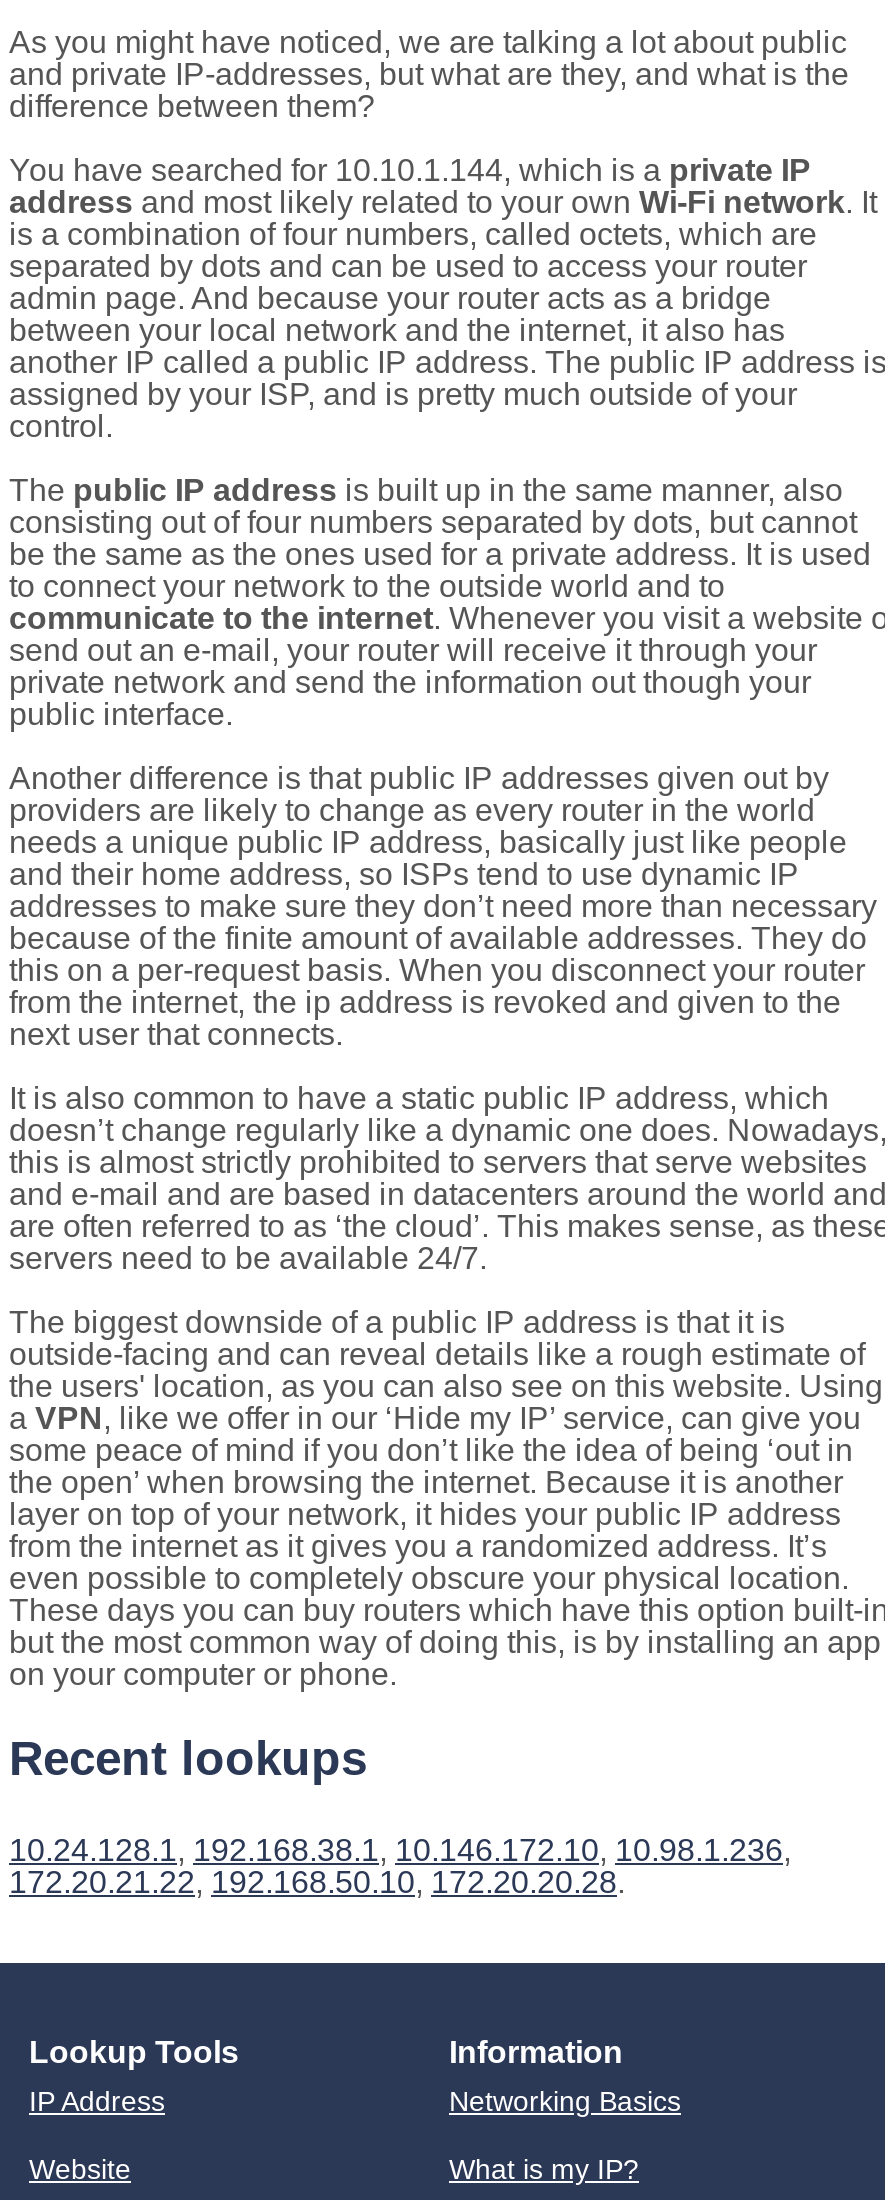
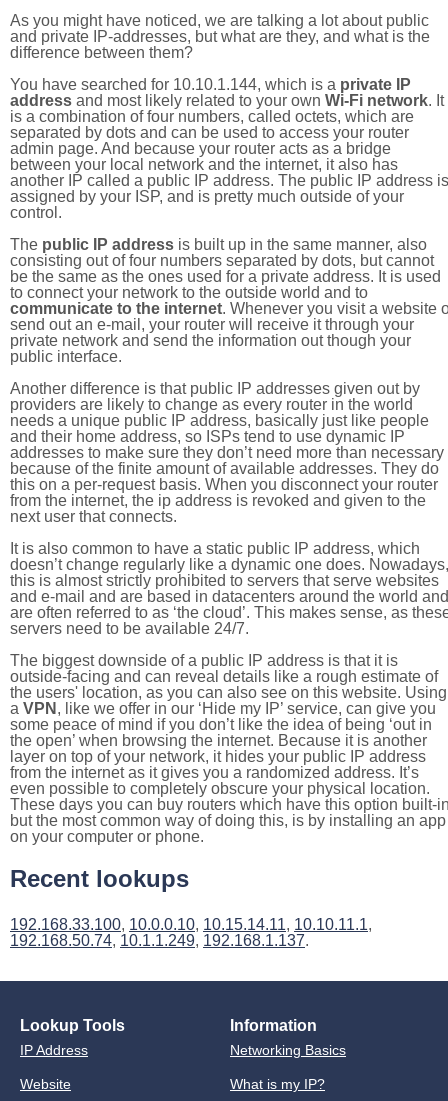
[9,1833,791,1867] 10.24.128.1, 192.168.38.1, 10.146.172.10, 10.98.1.236, -> [10,916,372,933] 192.168.33.100, 10.0.0.10, 10.15.14.11, 10.10.11.1,
[9,1865,625,1899] 172.20.21.22,192.168.50.10,172.20.20.28. -> [10,932,309,949] 192.168.50.74,10.1.1.249,192.168.1.137.

